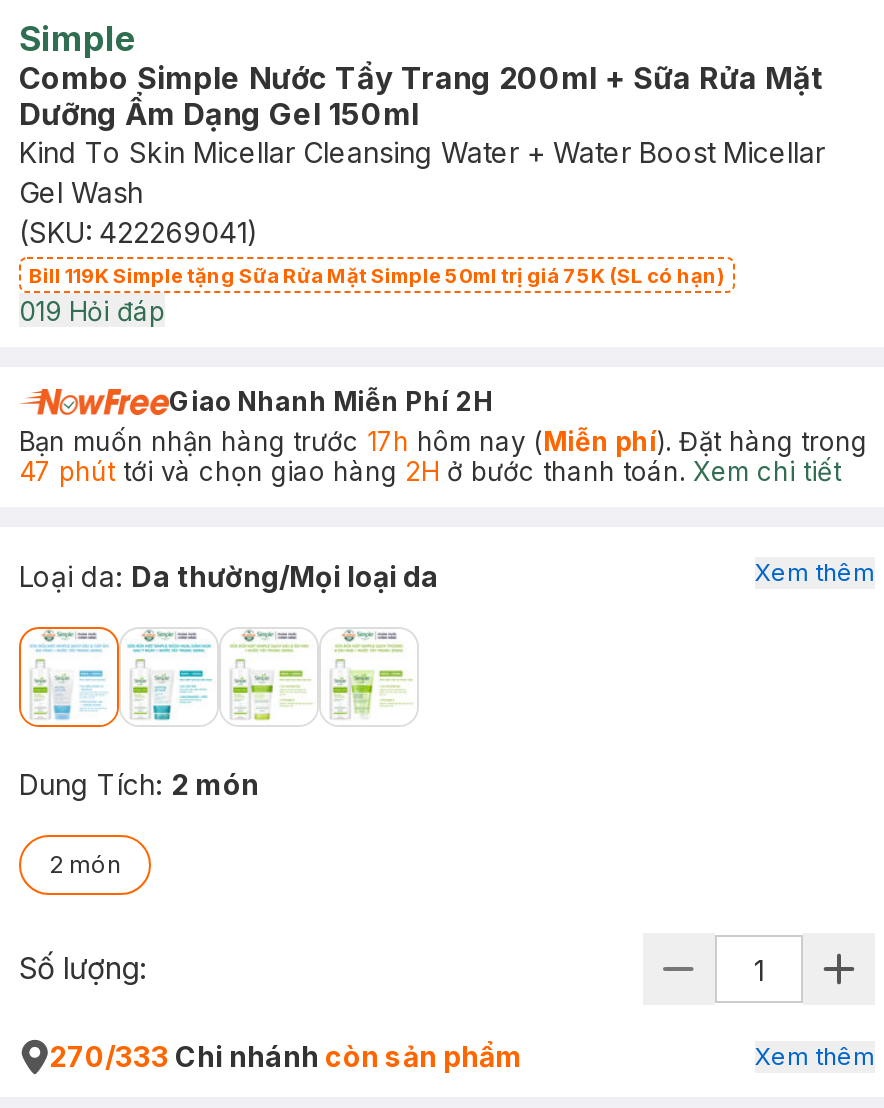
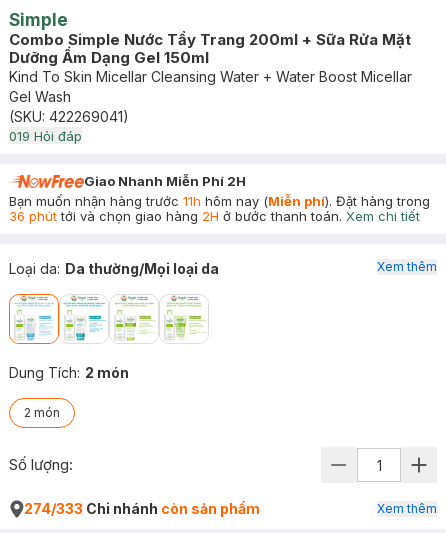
[29,263,725,287] Bill 119K Simple tặng Sữa Rửa Mặt Simple 50ml trị giá 75K (SL có hạn) -> none
[19,425,867,457] Bạn muốn nhận hàng trước 17h hôm nay (Miễn phí). Đặt hàng trong -> [9,193,430,209] Bạn muốn nhận hàng trước 11h hôm nay (Miễn phí). Đặt hàng trong
[19,455,841,487] 47 phút tới và chọn giao hàng 2H ở bước thanh toán. Xem chi tiết -> [9,208,420,224] 36 phút tới và chọn giao hàng 2H ở bước thanh toán. Xem chi tiết
[49,1039,523,1073] 270/333 Chi nhánh còn sản phẩm -> [24,500,260,517] 274/333 Chi nhánh còn sản phẩm

